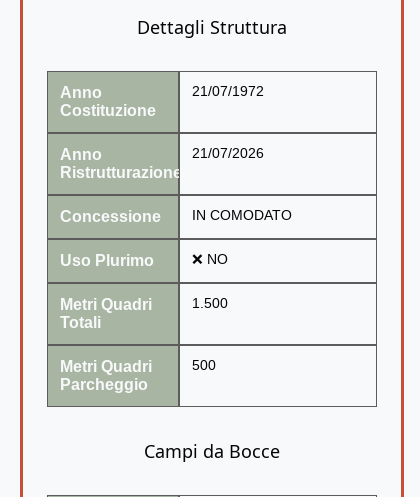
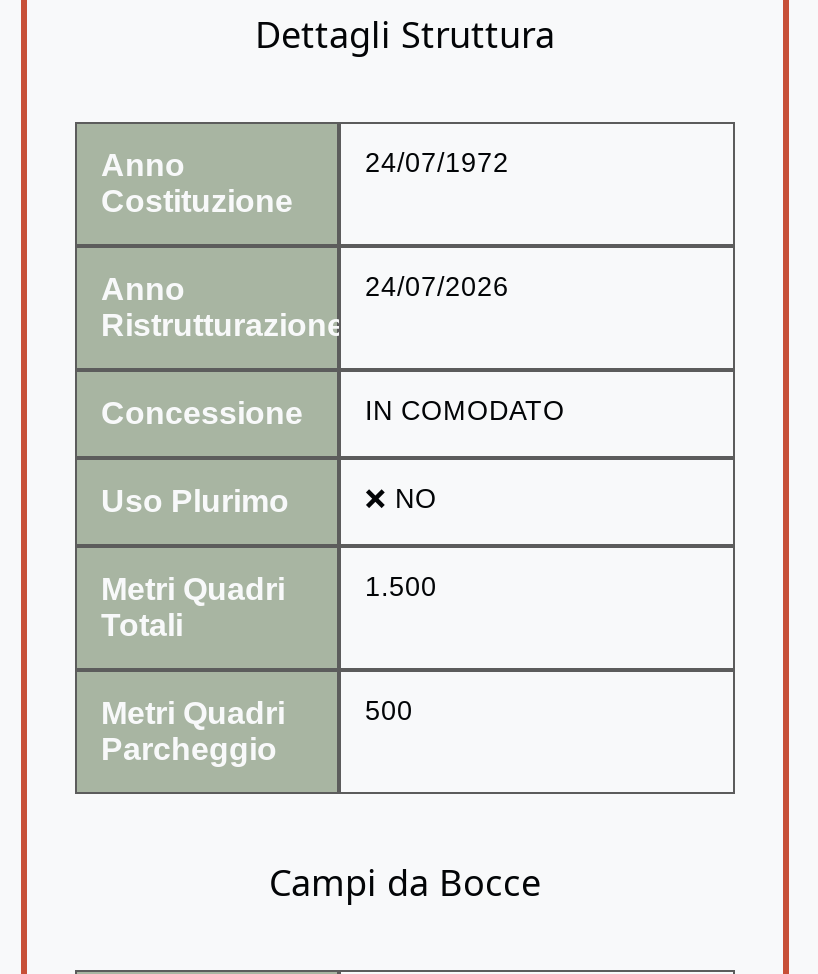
[192,84,264,99] 21/07/1972 -> [365,148,509,178] 24/07/1972
[192,146,264,161] 21/07/2026 -> [365,272,509,302] 24/07/2026

